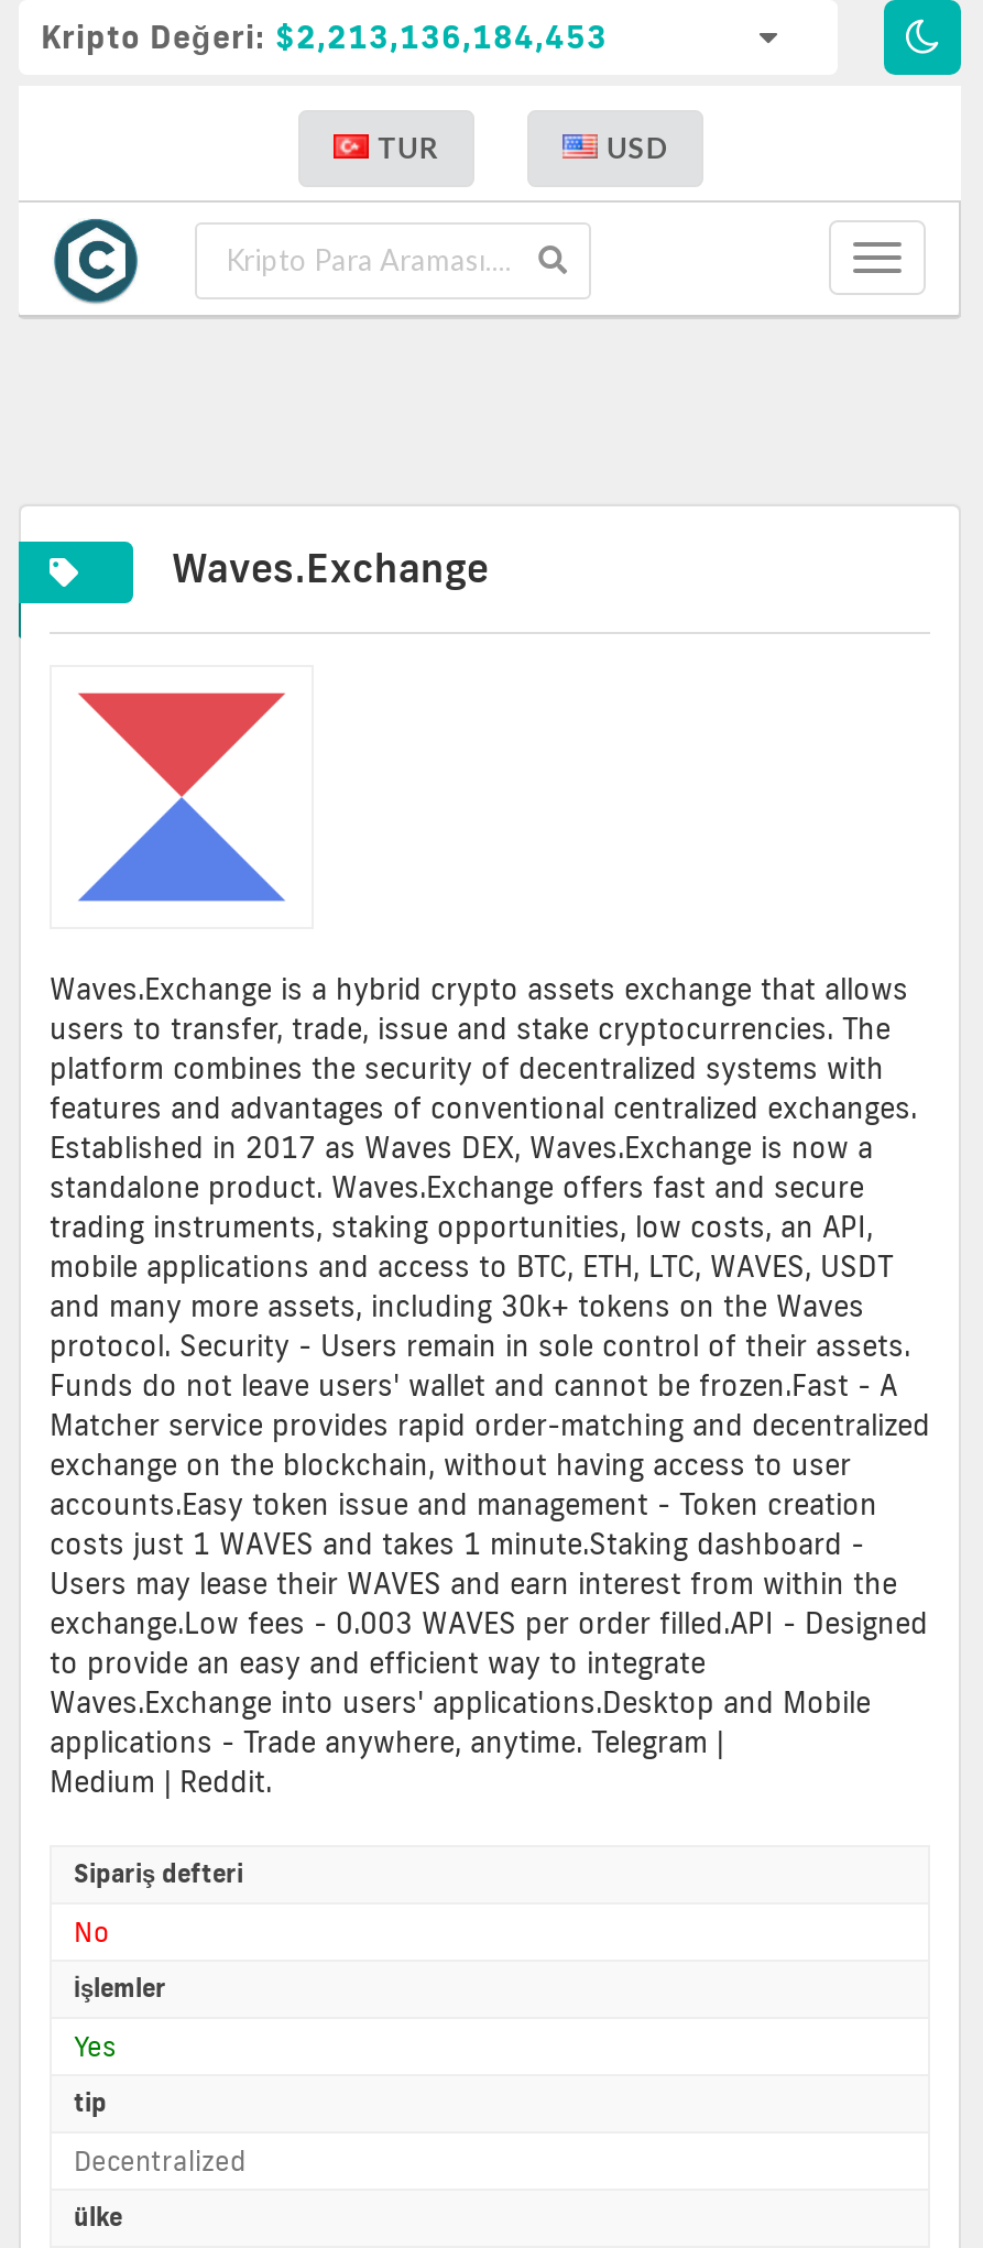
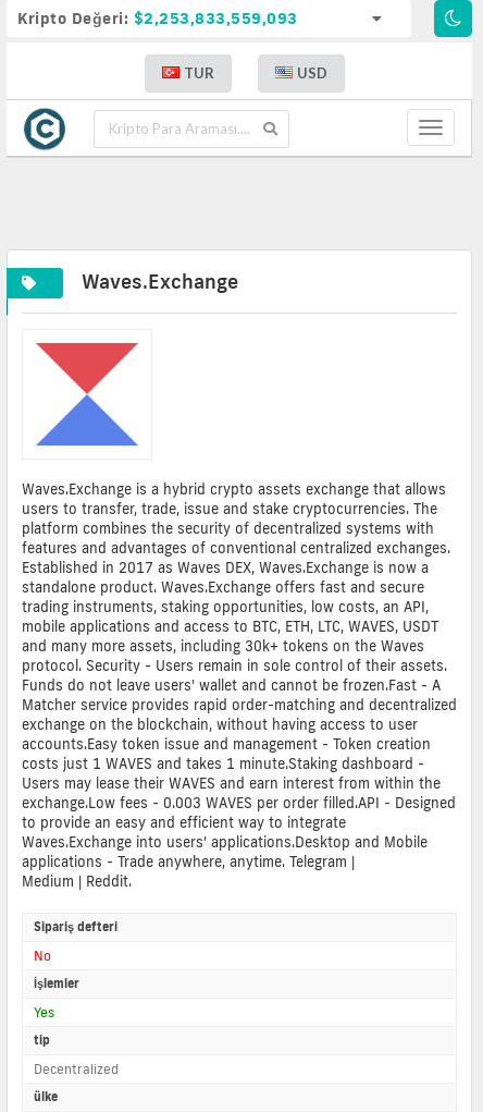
[41,18,608,57] Kripto Değeri: $2,213,136,184,453 -> [17,9,298,28] Kripto Değeri: $2,253,833,559,093

